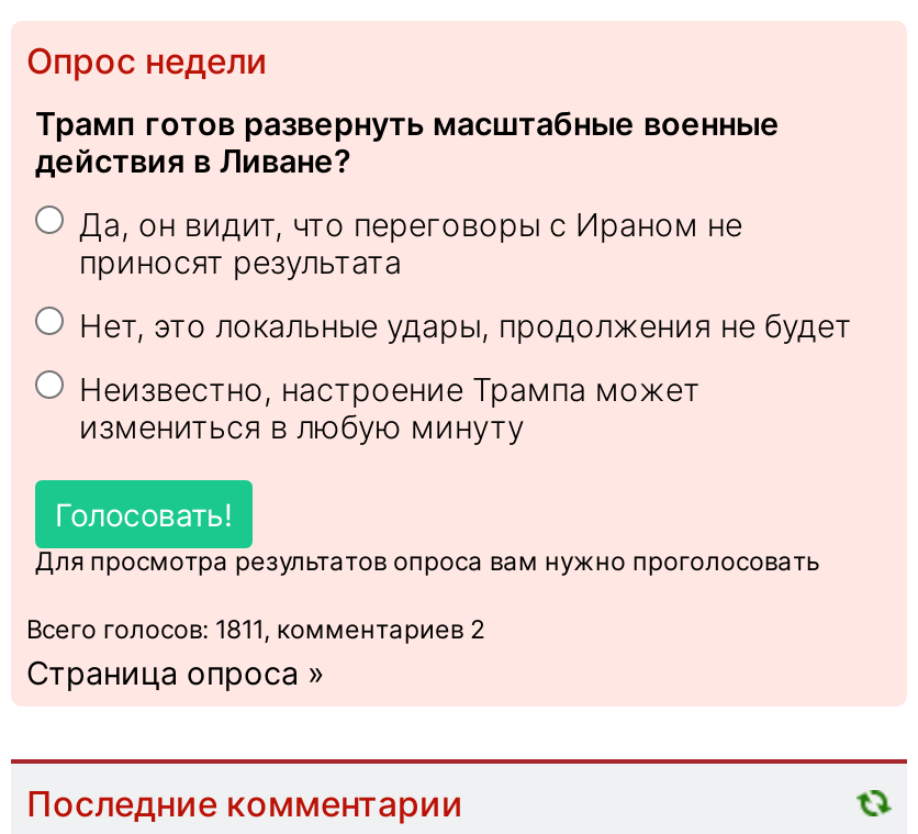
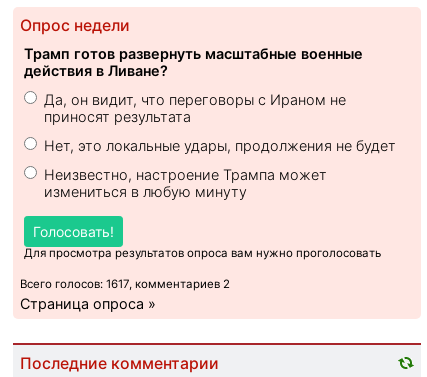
[26,615,485,645] Всего голосов: 1811, комментариев 2 -> [20,277,230,291] Всего голосов: 1617, комментариев 2

